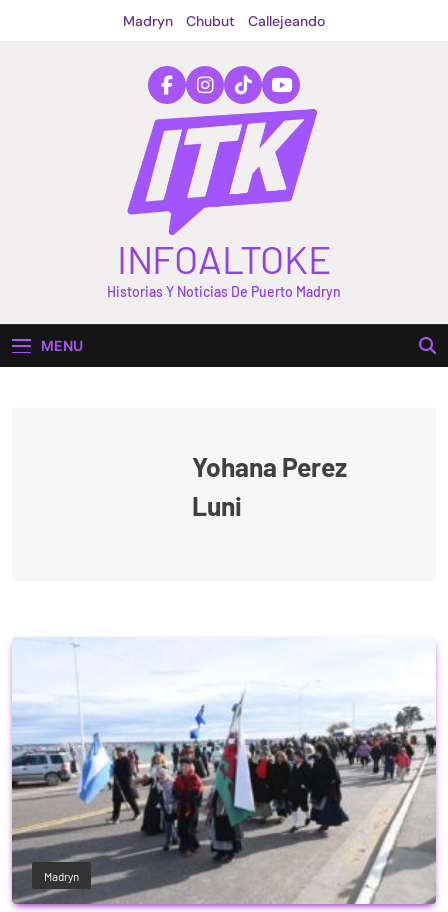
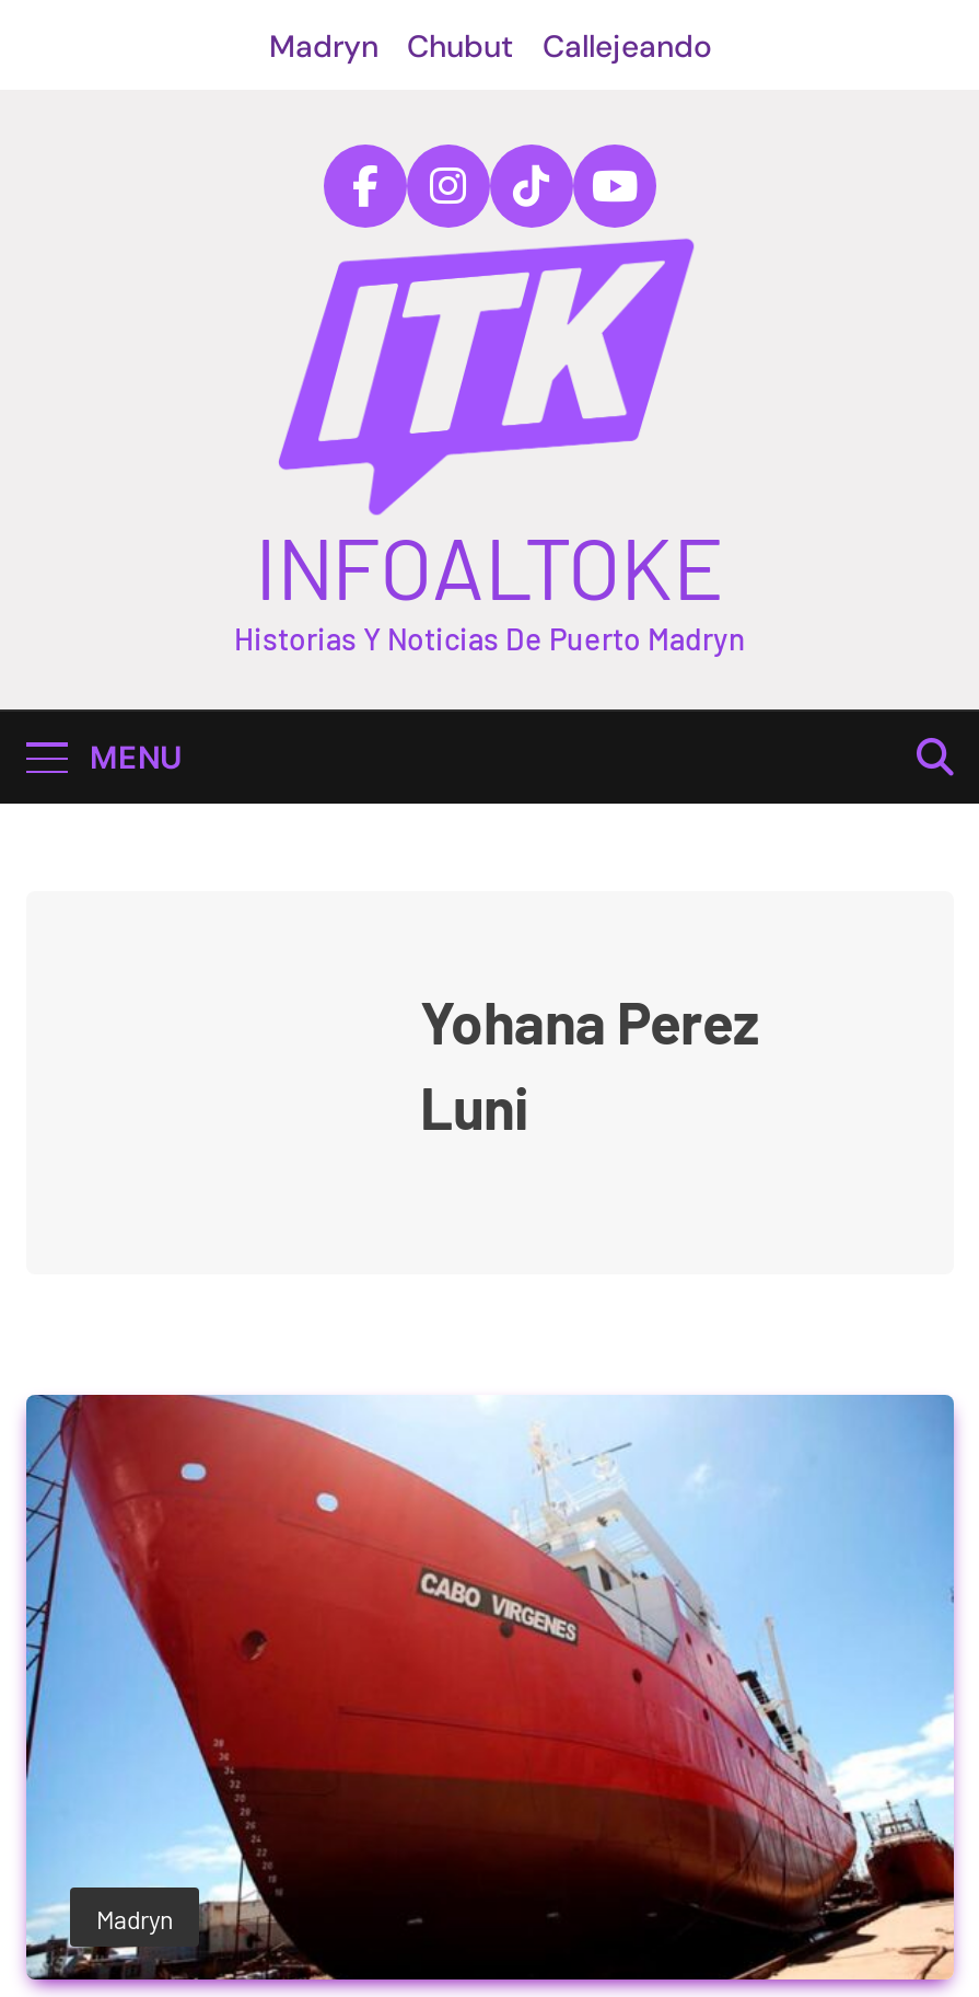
[11,637,437,905] [image] -> [24,1393,956,1982] [image]

